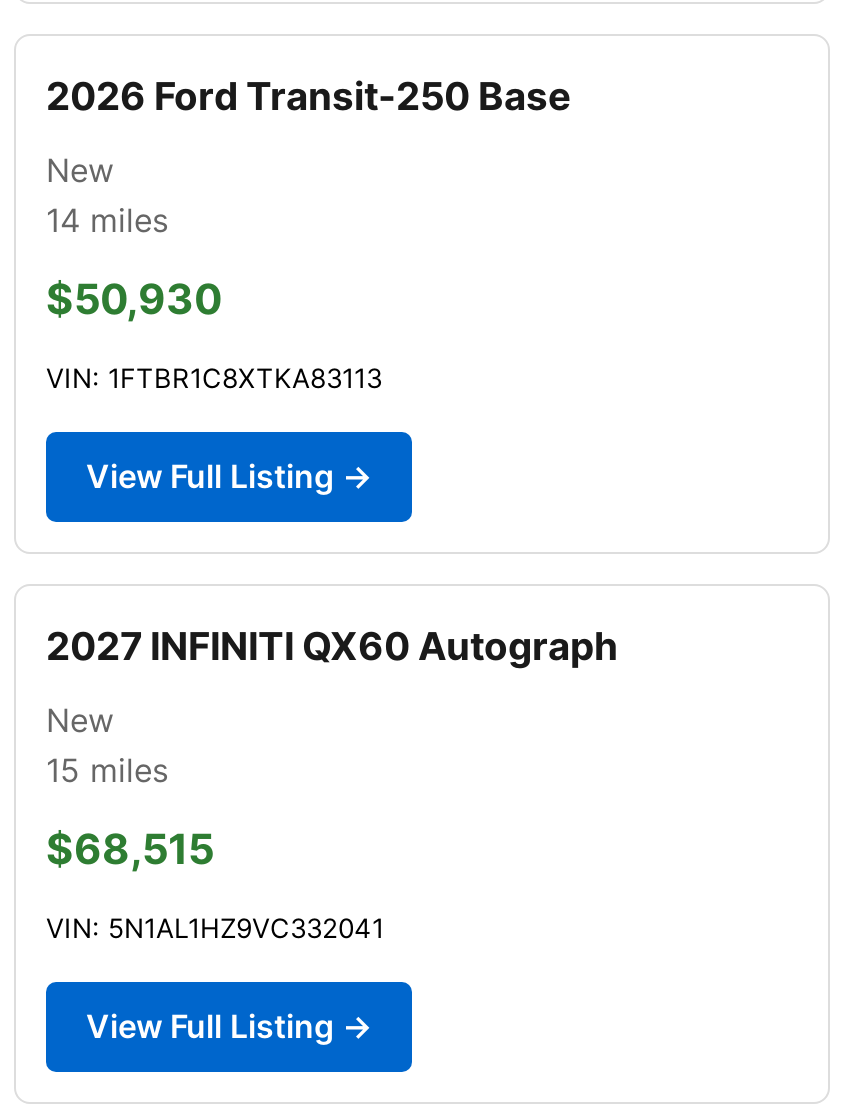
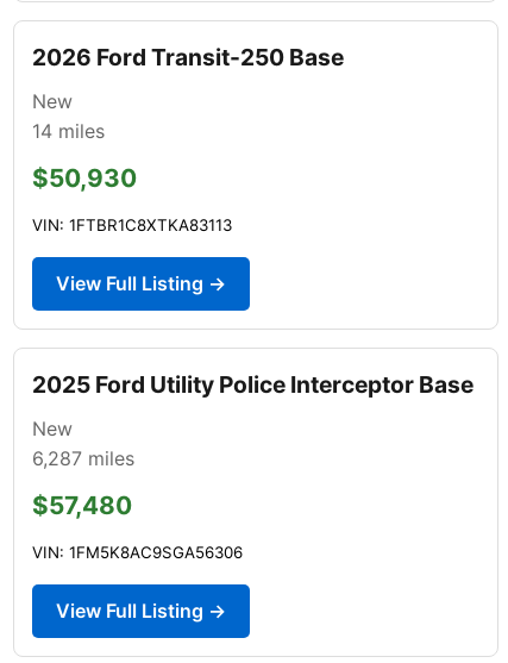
[46,622,618,670] 2027 INFINITI QX60 Autograph -> [32,370,473,399] 2025 Ford Utility Police Interceptor Base
[46,750,168,790] 15 miles -> [32,446,134,470] 6,287 miles
[46,824,214,874] $68,515 -> [32,490,132,520] $57,480
[46,912,384,944] VIN: 5N1AL1HZ9VC332041 -> [32,543,243,562] VIN: 1FM5K8AC9SGA56306

